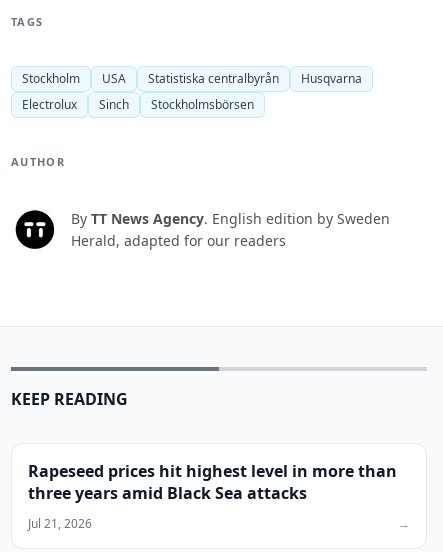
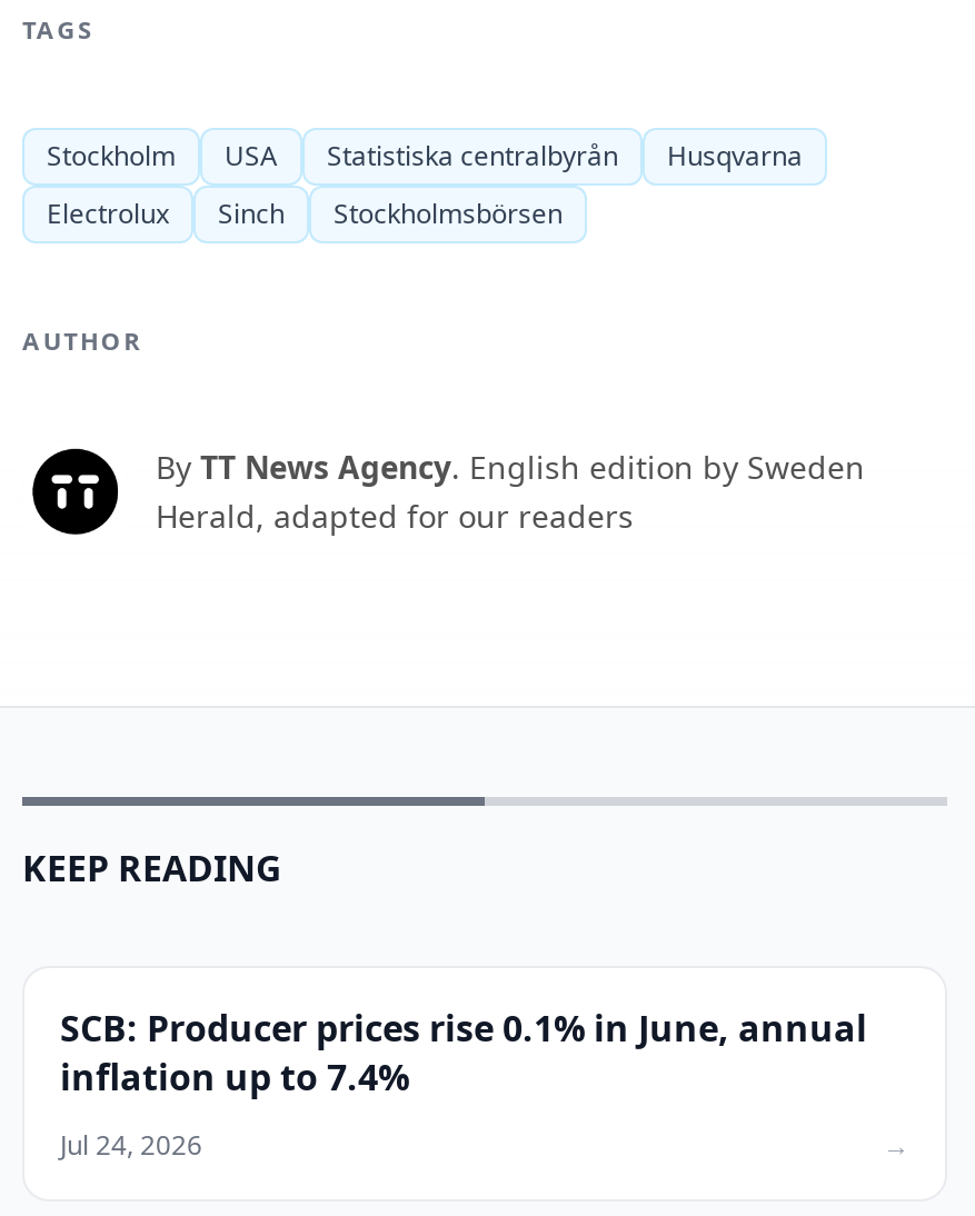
[28,460,397,504] Rapeseed prices hit highest level in more than | three years amid Black Sea attacks -> [60,1004,867,1102] SCB: Producer prices rise 0.1% in June, annual | inflation up to 7.4%
[28,515,92,532] Jul 21, 2026 -> [60,1126,202,1164] Jul 24, 2026

